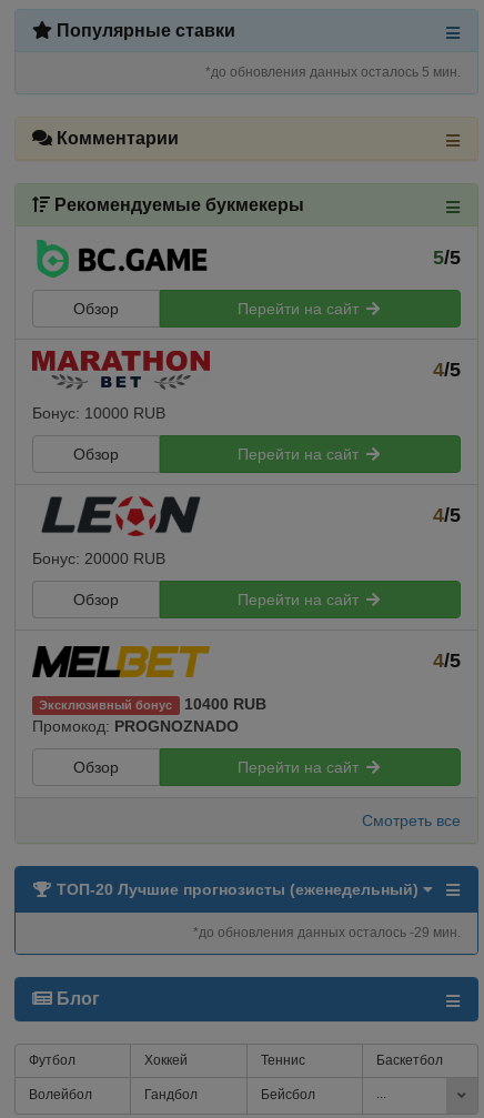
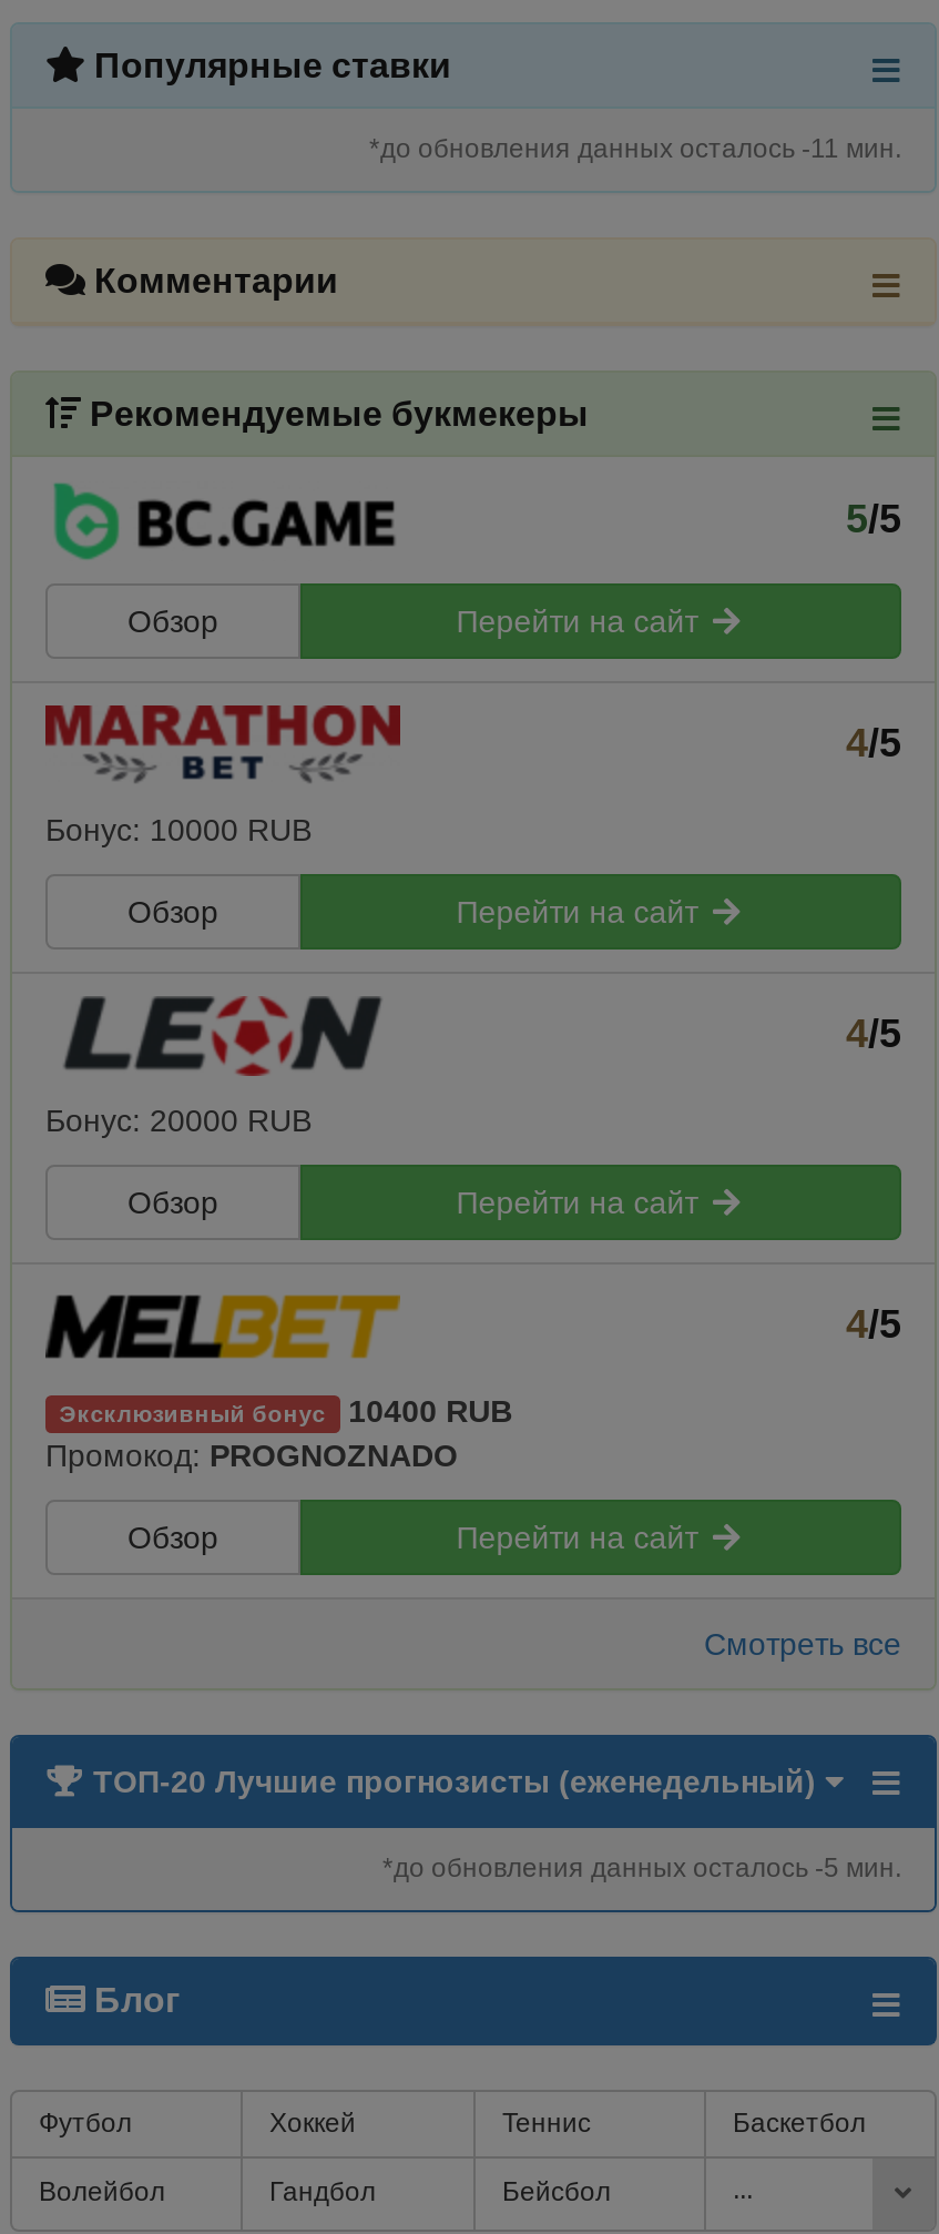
[205,64,461,80] *до обновления данных осталось 5 мин. -> [369,133,901,164] *до обновления данных осталось -11 мин.
[193,925,461,940] *до обновления данных осталось -29 мин. -> [382,1852,901,1883] *до обновления данных осталось -5 мин.

